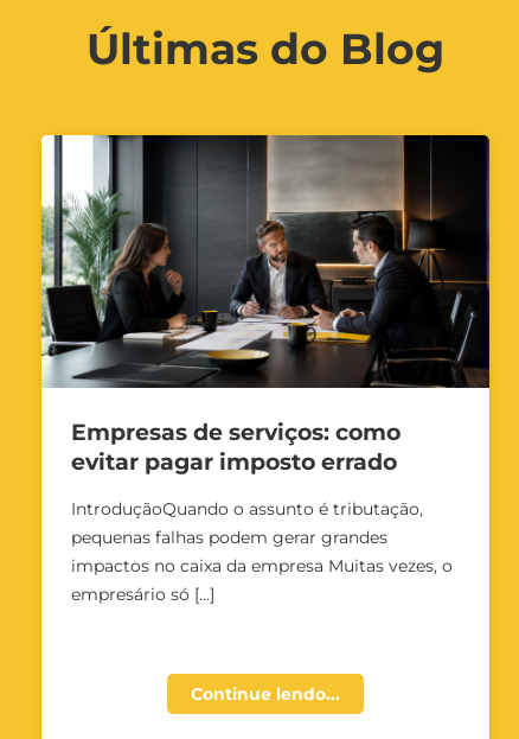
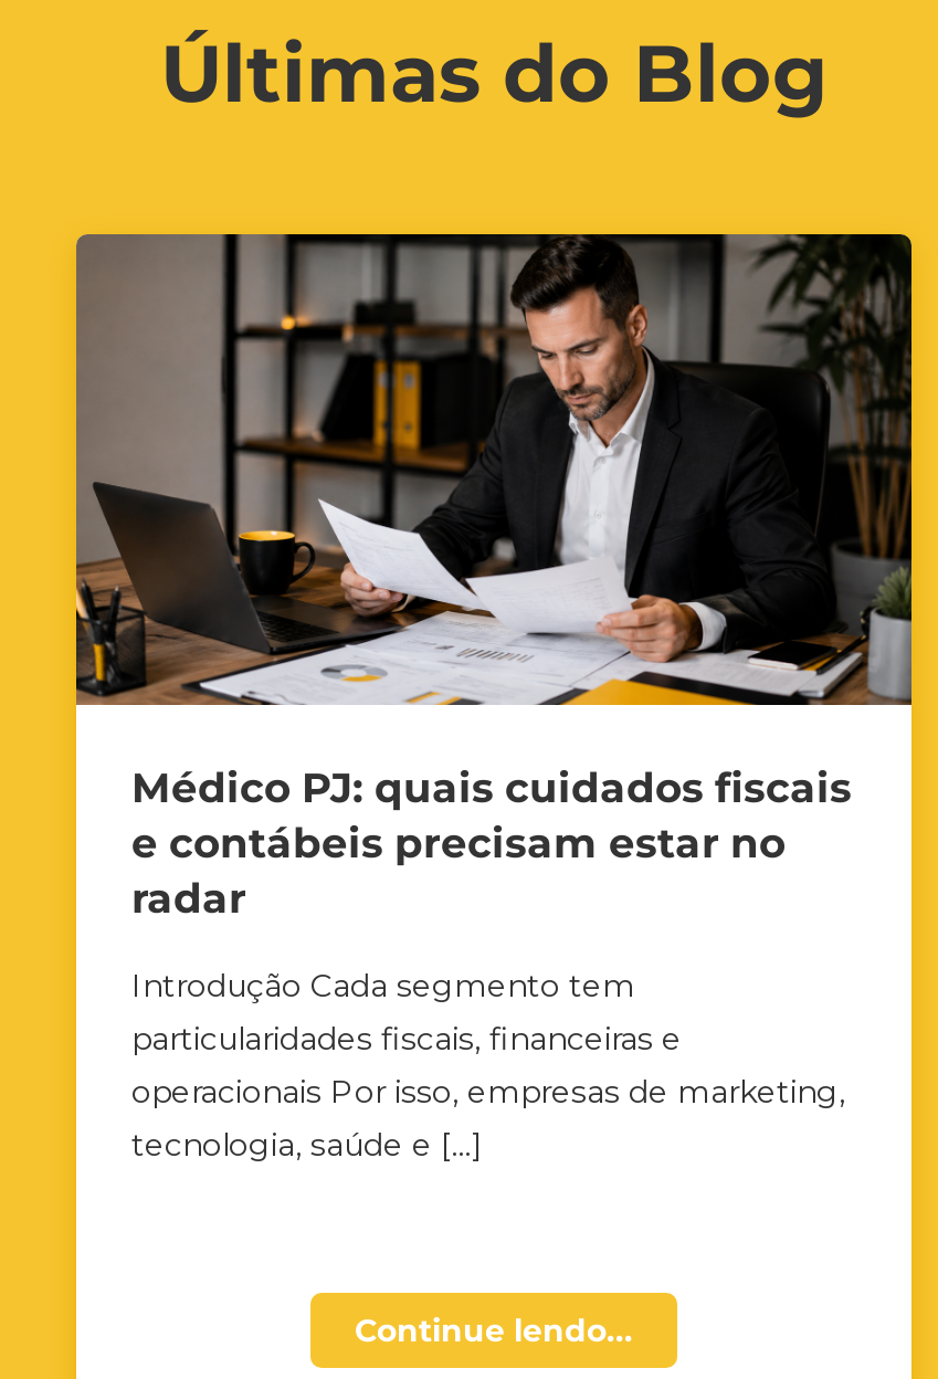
[40,134,491,475] [image] | Empresas de serviços: como | evitar pagar imposto errado -> [74,233,911,924] [image] | Médico PJ: quais cuidados fiscais | e contábeis precisam estar no | radar
[71,498,453,604] IntroduçãoQuando o assunto é tributação, | pequenas falhas podem gerar grandes | impactos no caixa da empresa Muitas vezes, o | empresário só [...] -> [131,966,845,1165] Introdução Cada segmento tem | particularidades fiscais, financeiras e | operacionais Por isso, empresas de marketing, | tecnologia, saúde e [...]

